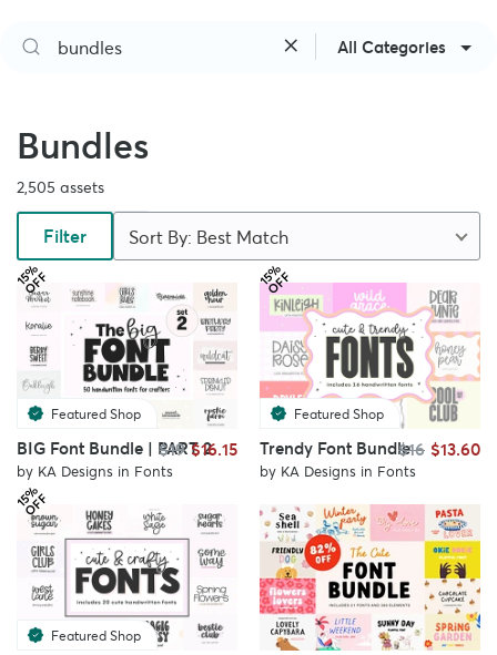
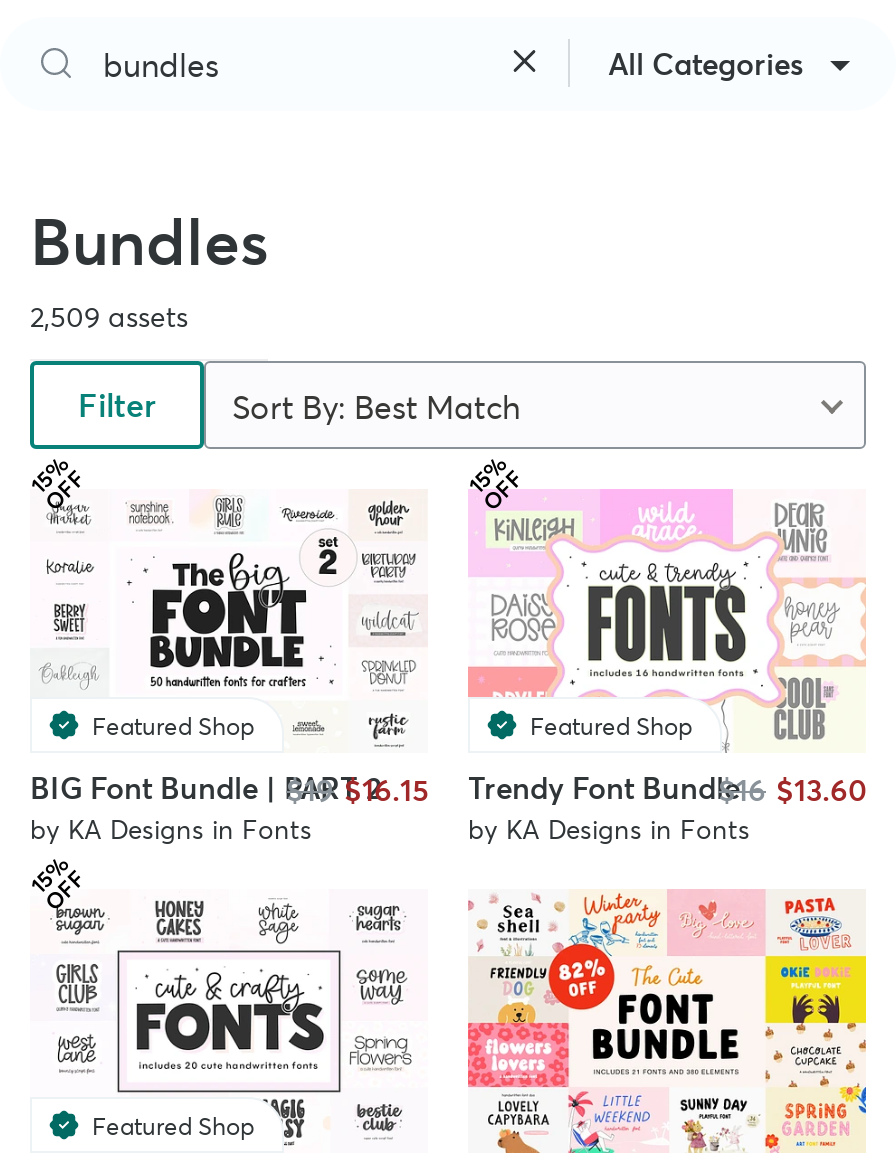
[17,177,104,197] 2,505 assets -> [30,299,188,335] 2,509 assets

